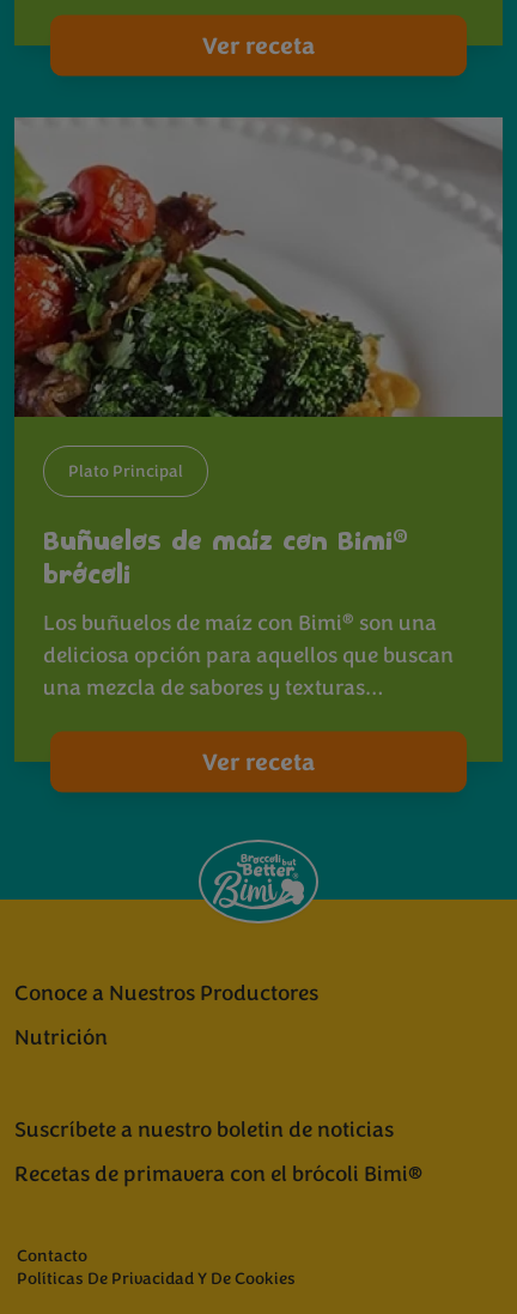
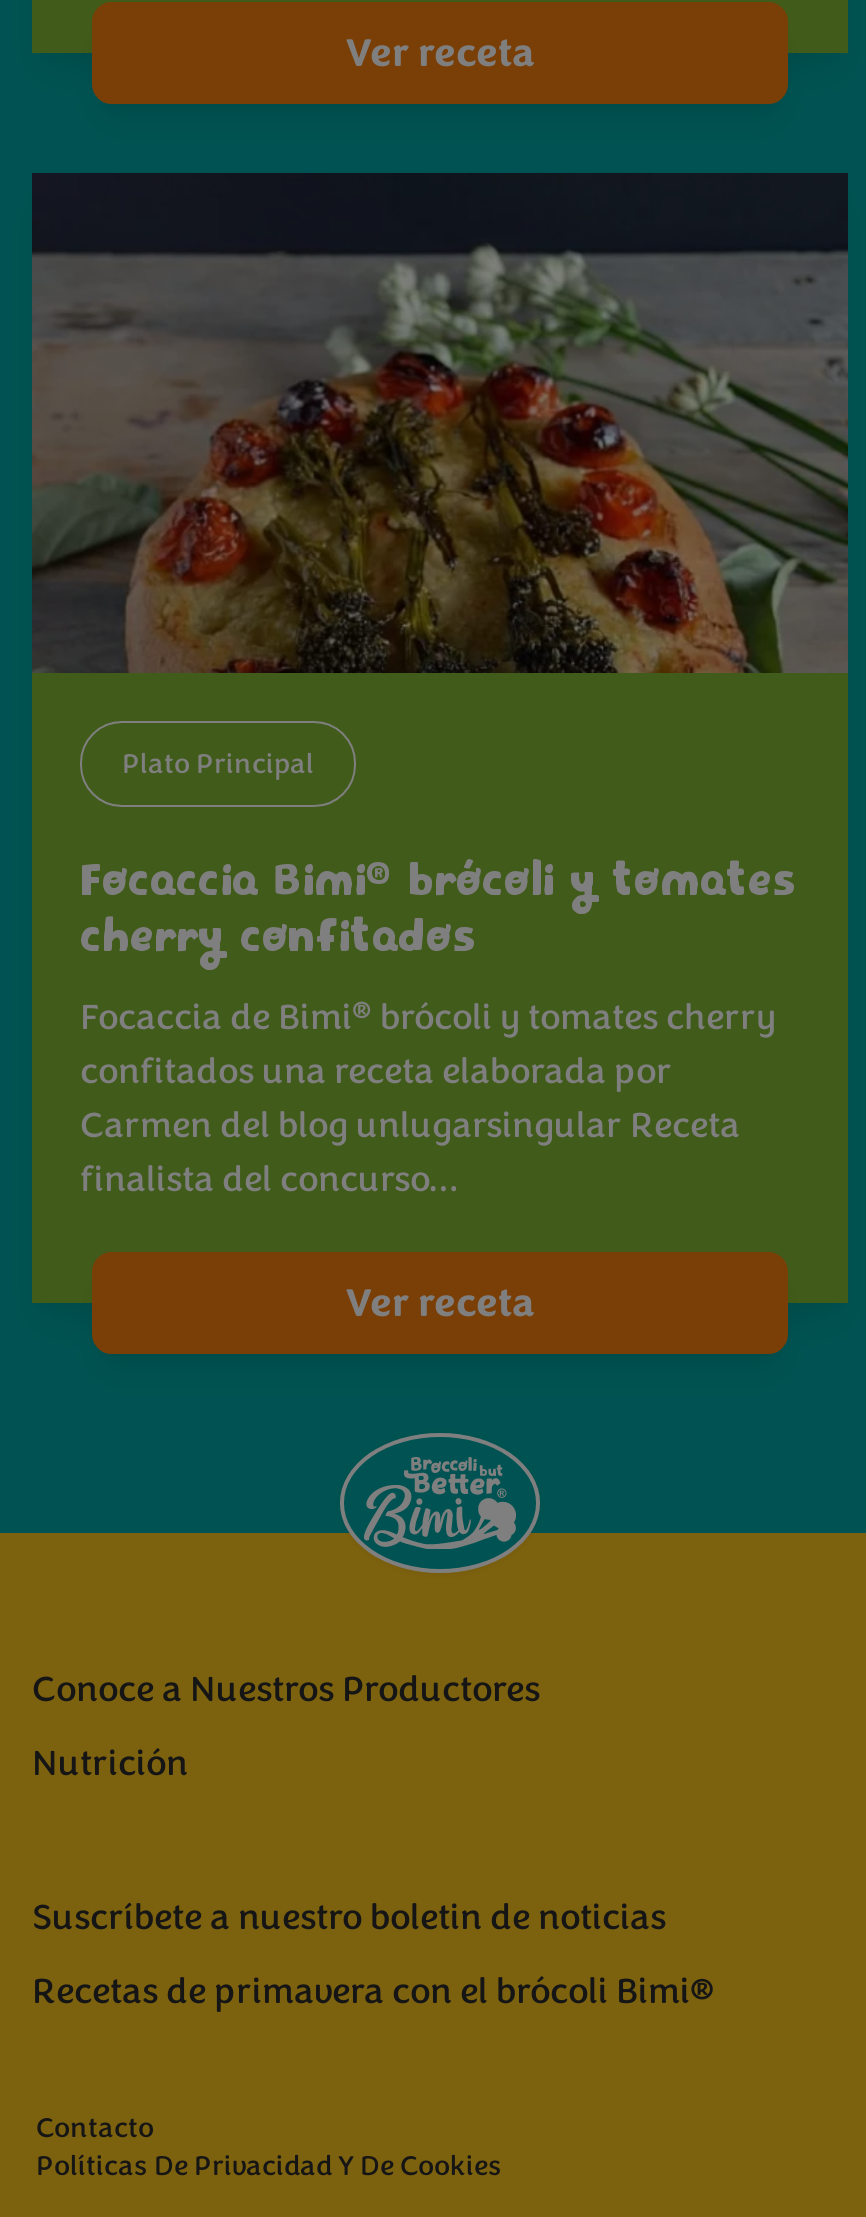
[13,116,504,418] [image] -> [30,171,850,675] [image]
[43,527,408,591] Buñuelos de maíz con Bimi® | brócoli -> [80,856,796,964] Focaccia Bimi® brócoli y tomates | cherry confitados
[43,609,454,703] Los buñuelos de maíz con Bimi® son una | deliciosa opción para aquellos que buscan | una mezcla de sabores y texturas… -> [80,993,776,1204] Focaccia de Bimi® brócoli y tomates cherry | confitados una receta elaborada por | Carmen del blog unlugarsingular Receta | finalista del concurso…

